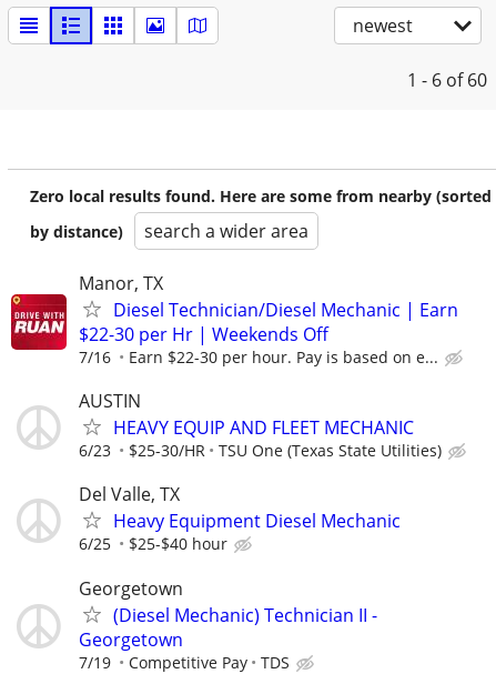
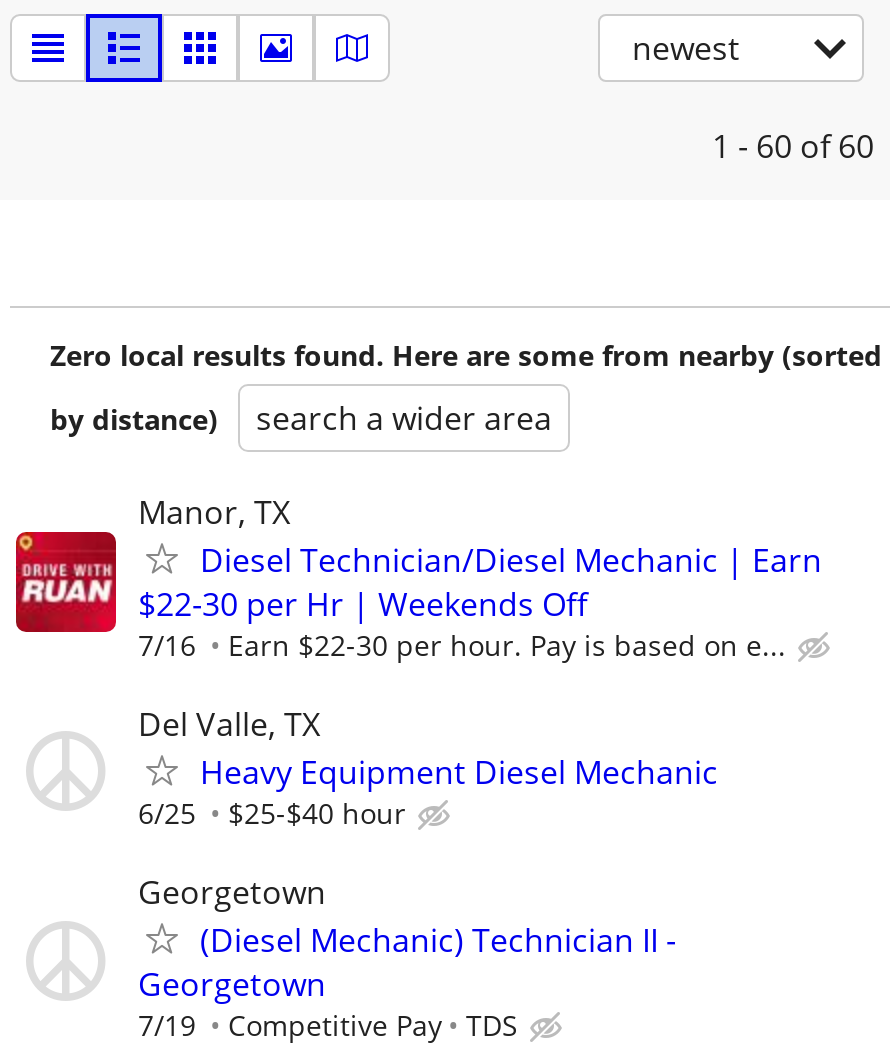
[407,68,487,92] 1 - 6 of 60 -> [712,124,874,168] 1 - 60 of 60
[79,389,442,461] AUSTIN | HEAVY EQUIP AND FLEET MECHANIC | 6/23 | $25-30/HR | TSU One (Texas State Utilities) -> none

